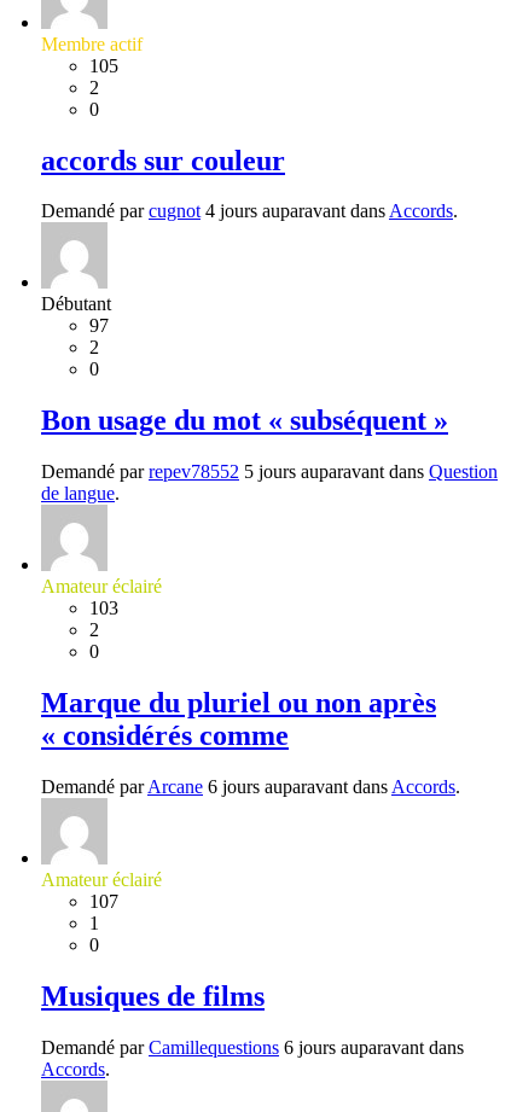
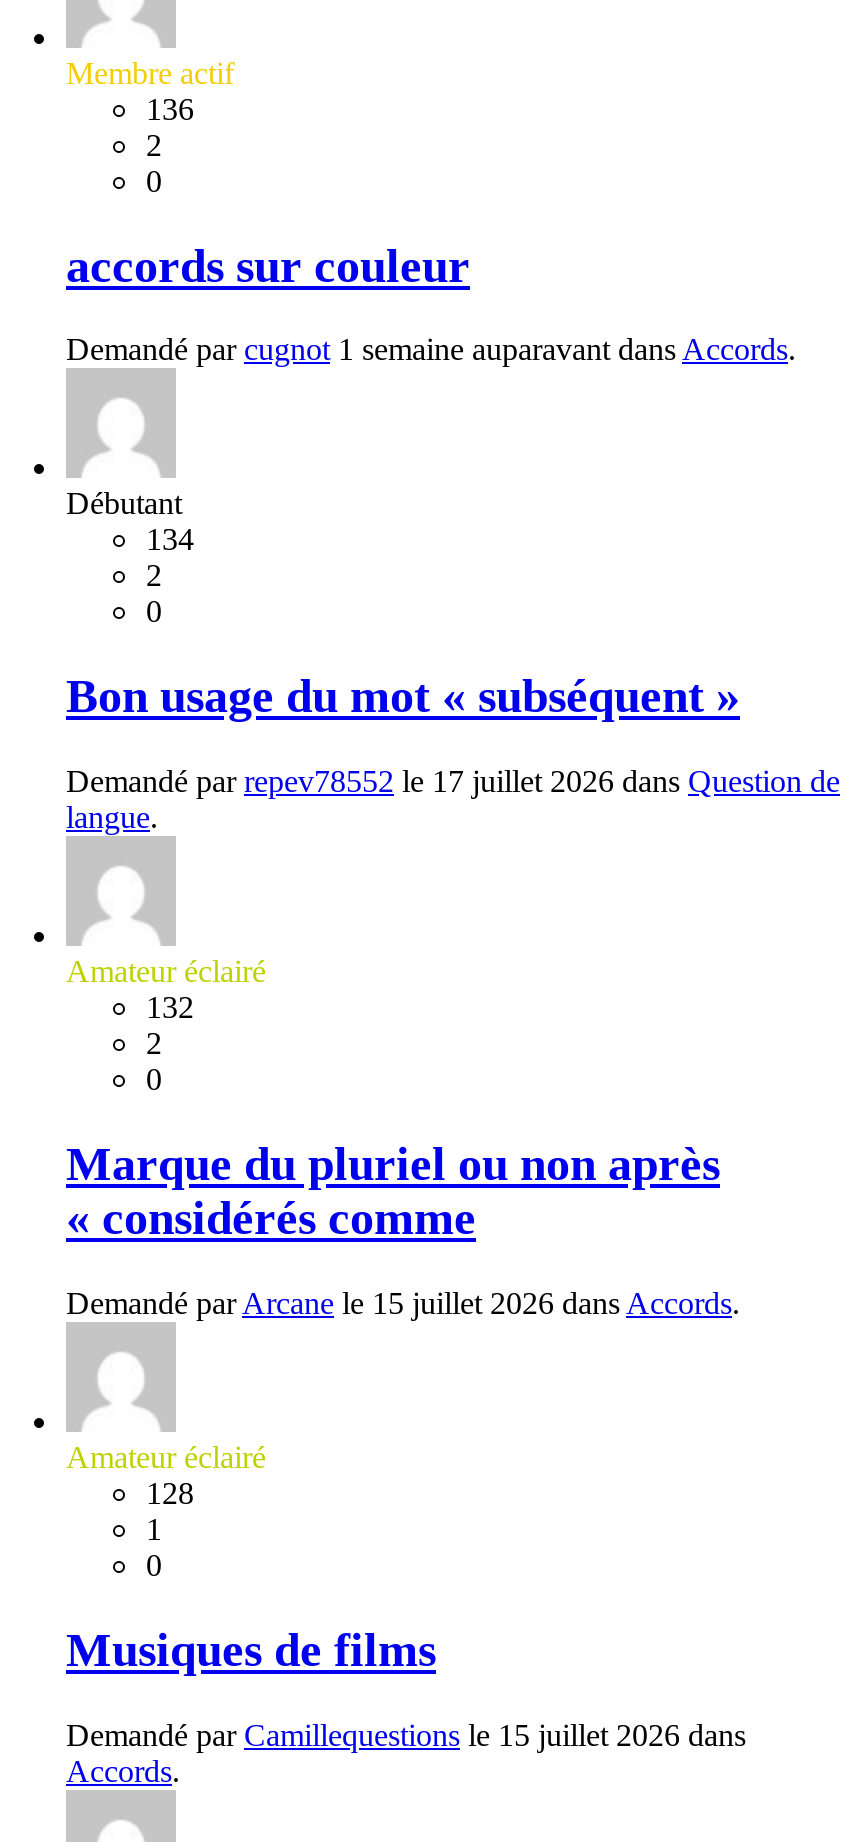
[89,55,118,76] 105 -> [146,91,194,125] 136
[41,201,458,221] Demandé par cugnot 4 jours auparavant dans Accords. -> [66,333,796,367] Demandé par cugnot 1 semaine auparavant dans Accords.
[89,316,109,336] 97 -> [146,523,194,557] 134
[41,461,498,504] Demandé par repev78552 5 jours auparavant dans Question | de langue. -> [66,764,840,834] Demandé par repev78552 le 17 juillet 2026 dans Question de | langue.
[89,598,118,618] 103 -> [146,990,194,1024] 132
[41,776,460,797] Demandé par Arcane 6 jours auparavant dans Accords. -> [66,1286,740,1320] Demandé par Arcane le 15 juillet 2026 dans Accords.
[89,891,118,912] 107 -> [146,1476,194,1510] 128
[41,1037,464,1058] Demandé par Camillequestions 6 jours auparavant dans -> [66,1718,746,1752] Demandé par Camillequestions le 15 juillet 2026 dans

